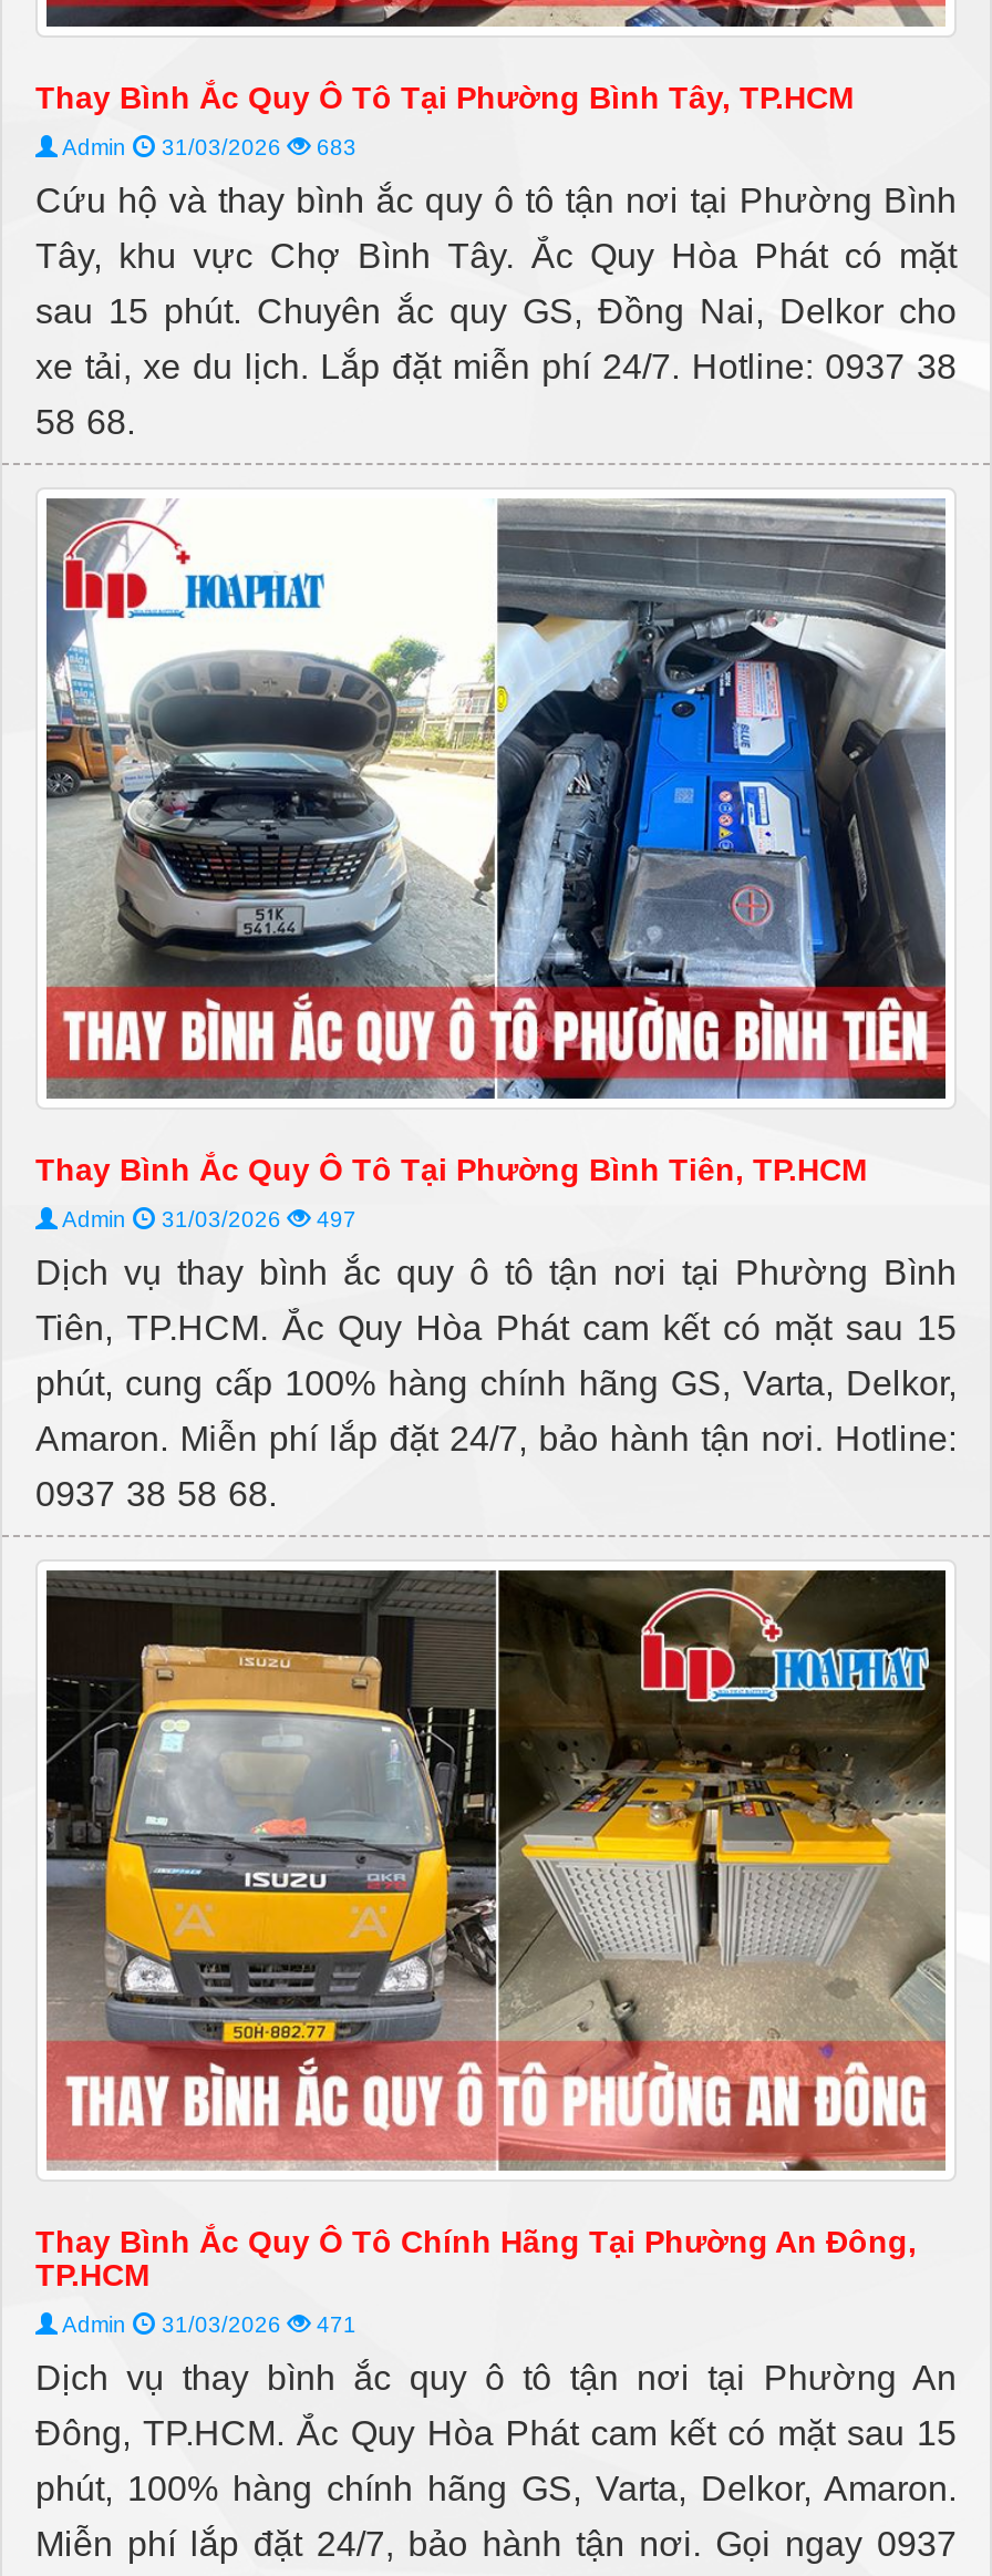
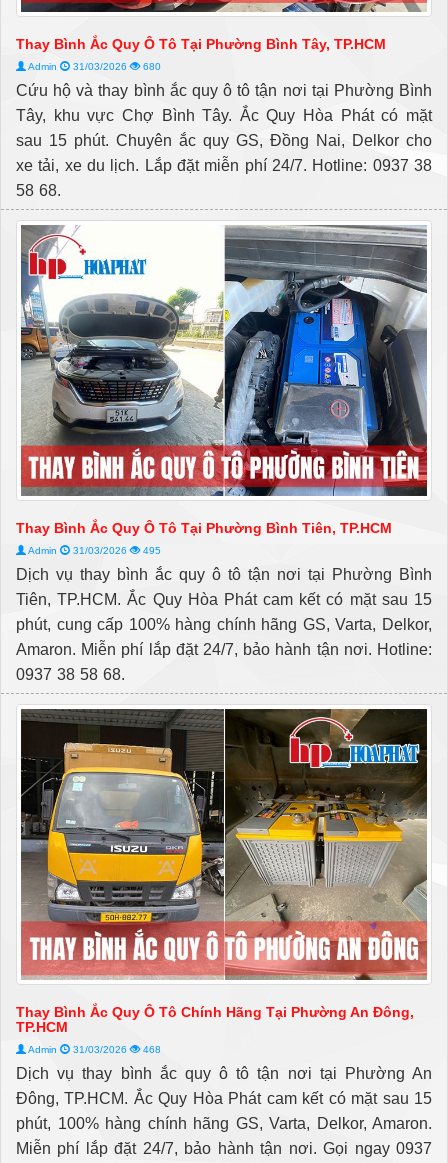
[58,136,356,160] Admin 31/03/2026 683 -> [26,61,161,72] Admin 31/03/2026 680
[58,1208,356,1232] Admin 31/03/2026 497 -> [26,545,161,556] Admin 31/03/2026 495
[58,2313,356,2337] Admin 31/03/2026 471 -> [26,1044,161,1055] Admin 31/03/2026 468

